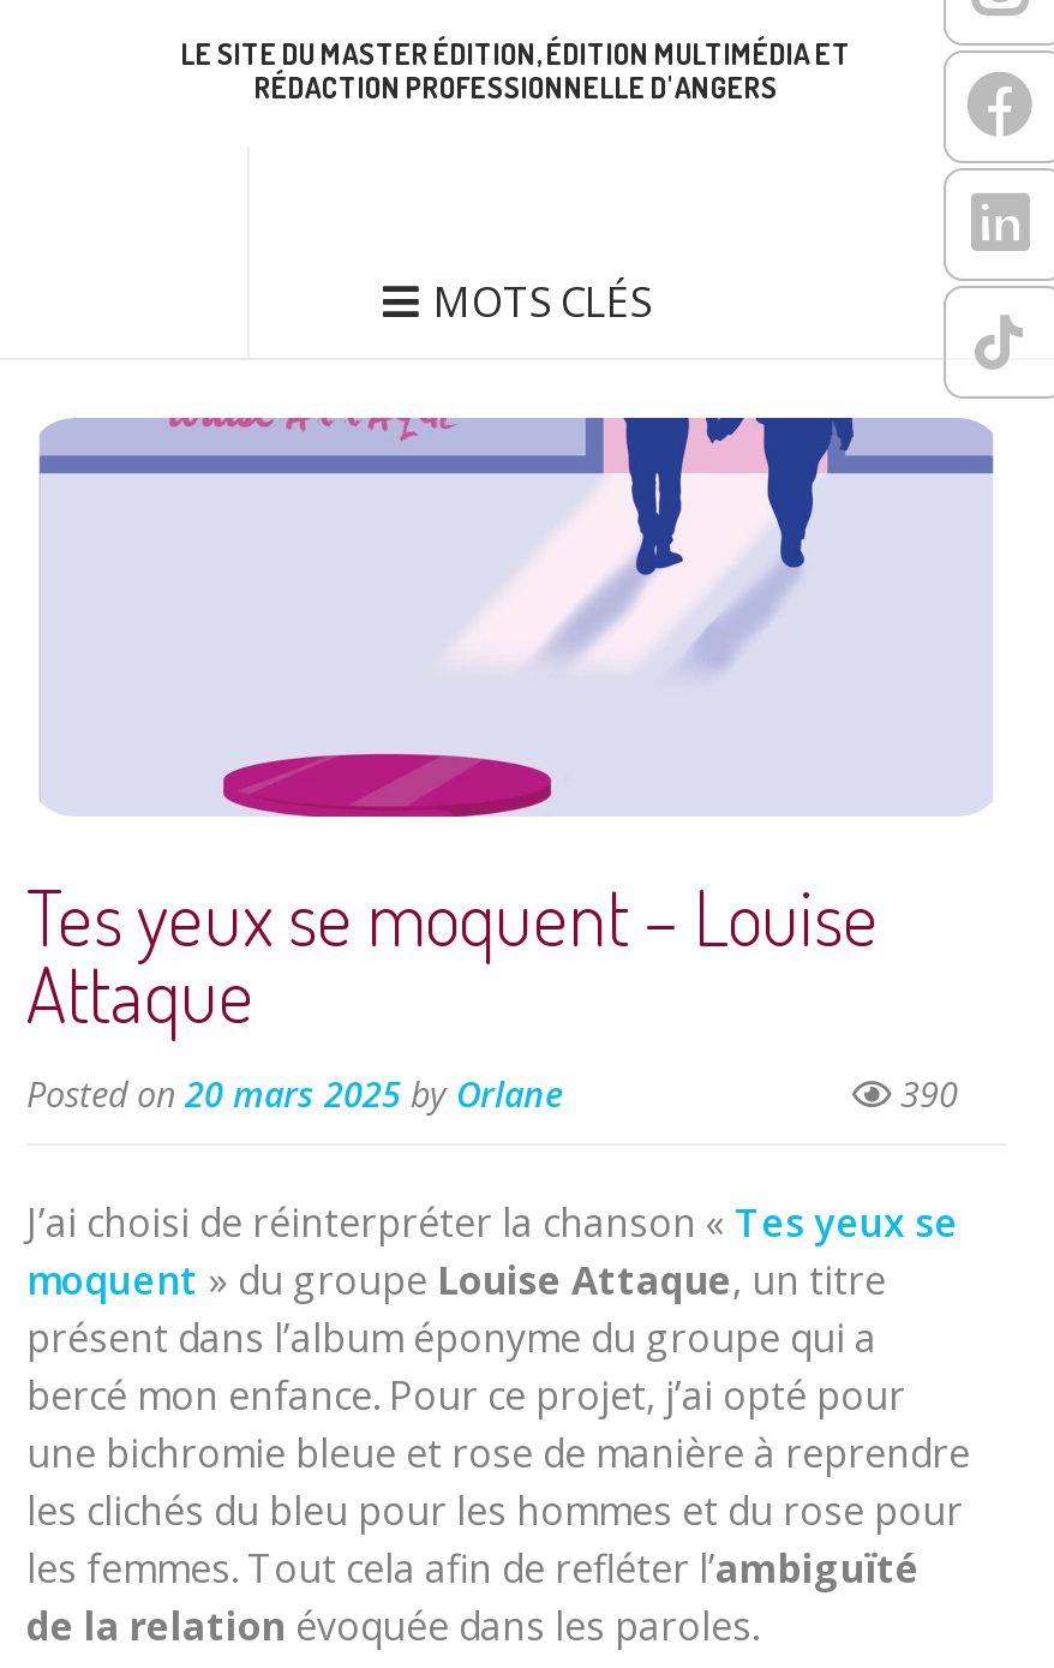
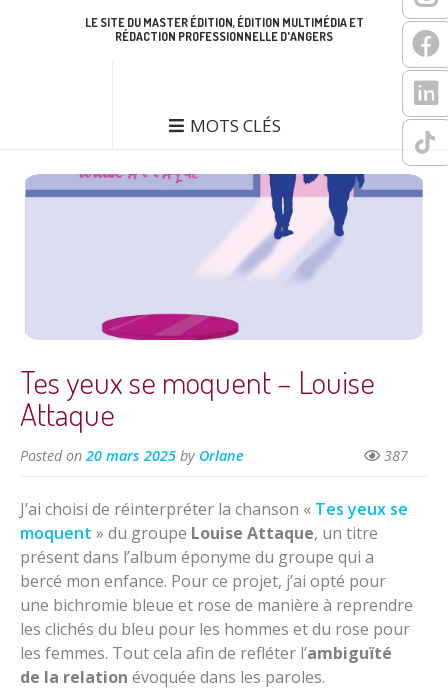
[891,1072,958,1118] 390 -> [380,446,408,465] 387

